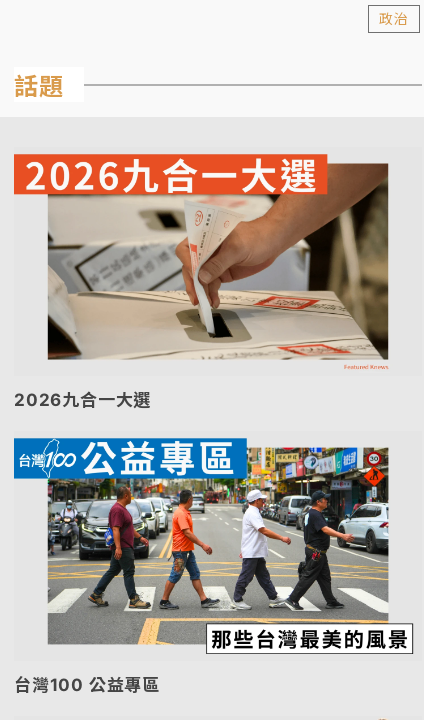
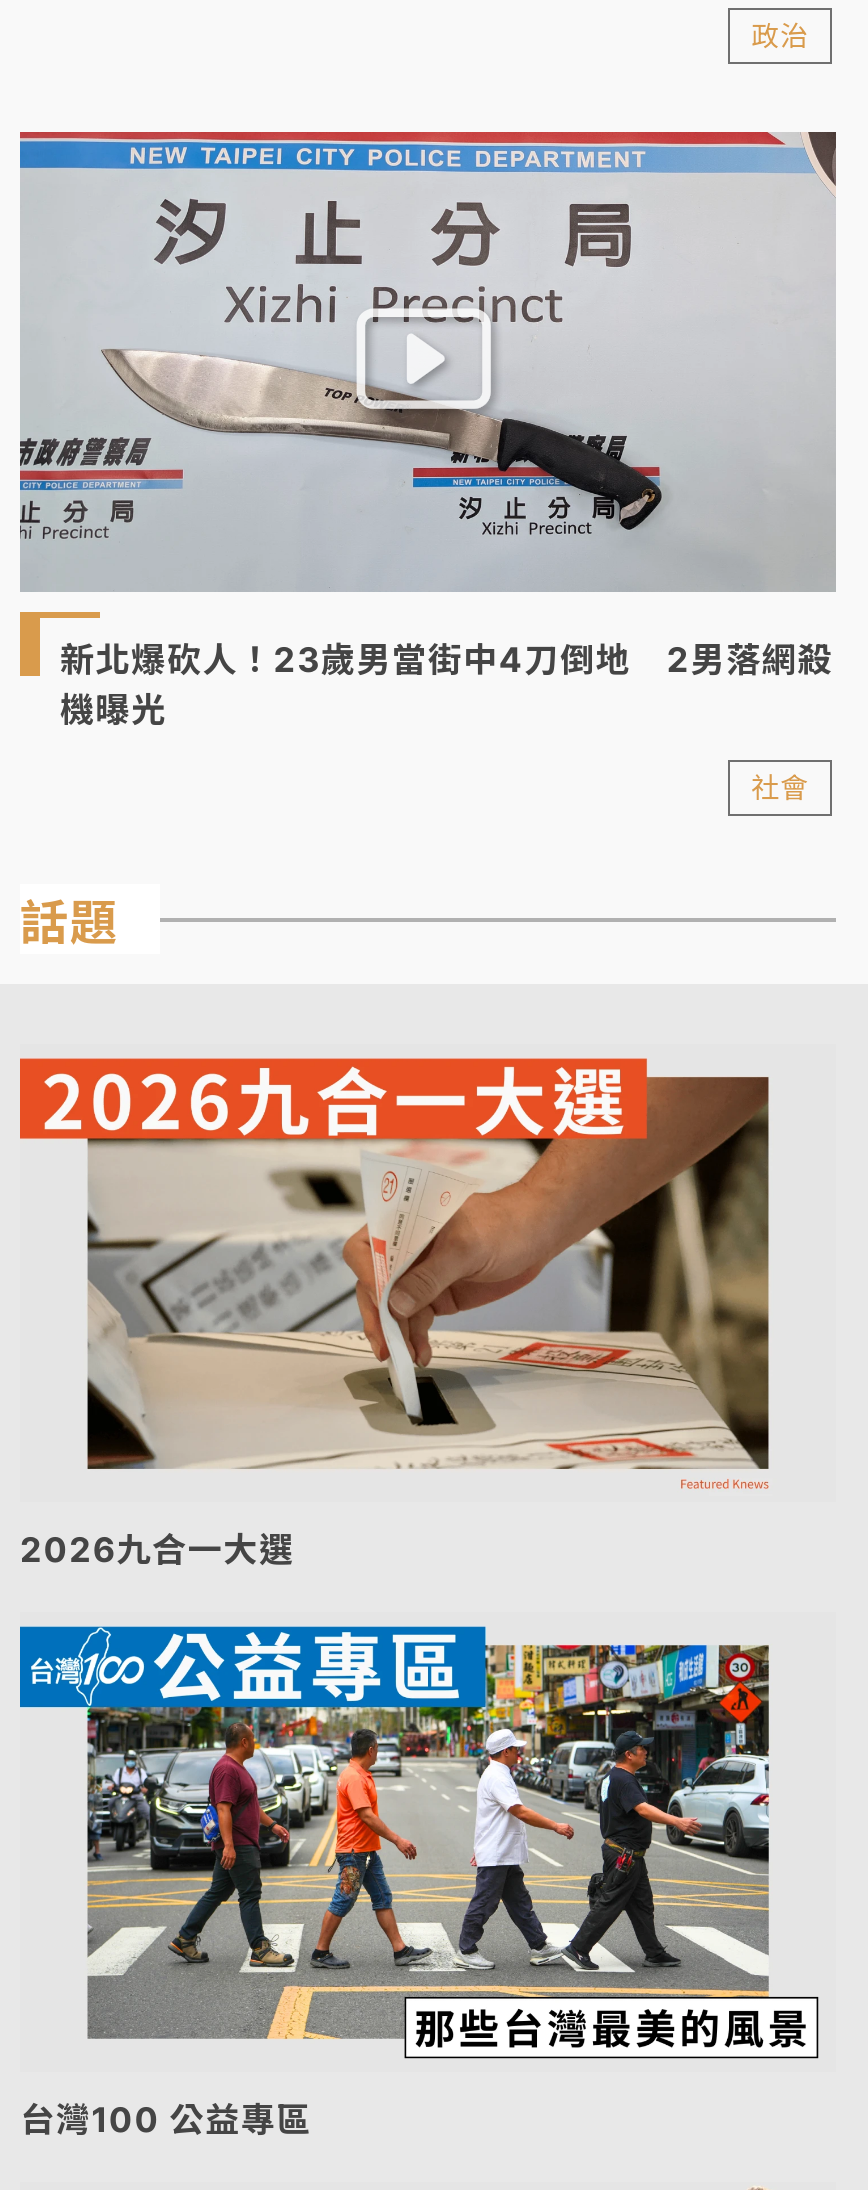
none -> [18,129,838,804] [image] | 新北爆砍人！23歲男當街中4刀倒地 2男落網殺 | 機曝光 | 社會
none -> [18,611,102,677] [image]

